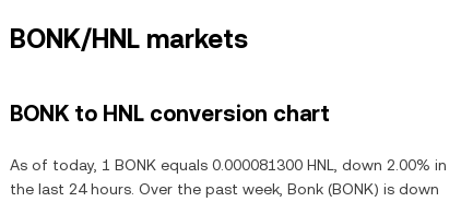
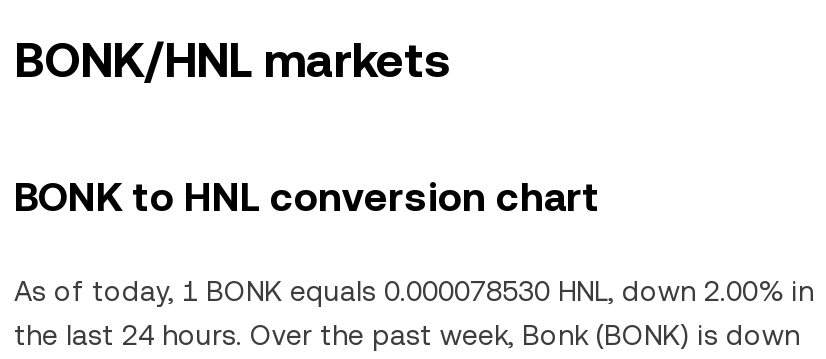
[10,156,447,174] As of today, 1 BONK equals 0.000081300 HNL, down 2.00% in -> [14,275,814,307] As of today, 1 BONK equals 0.000078530 HNL, down 2.00% in

